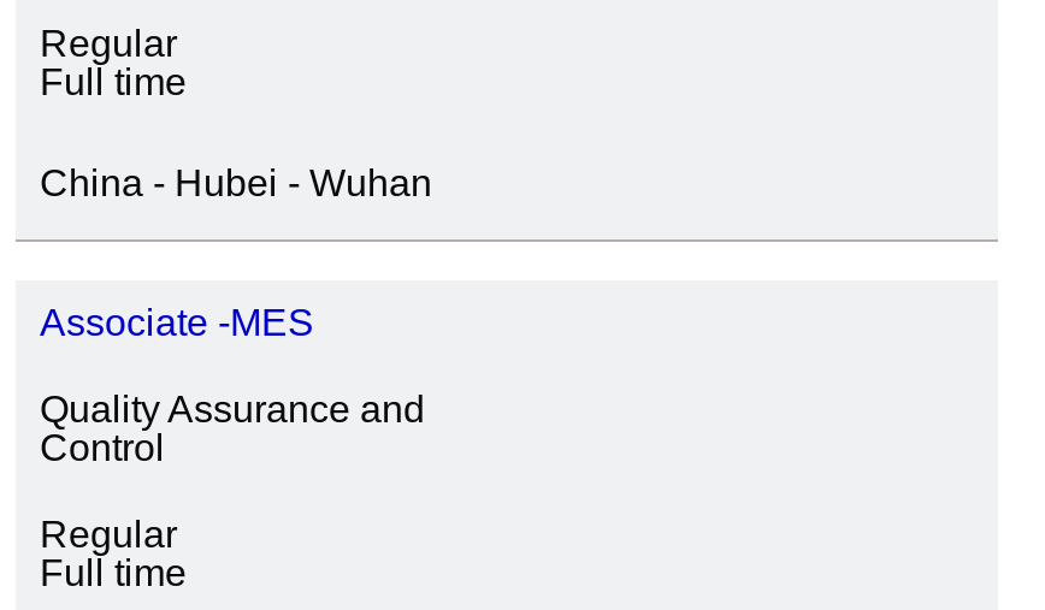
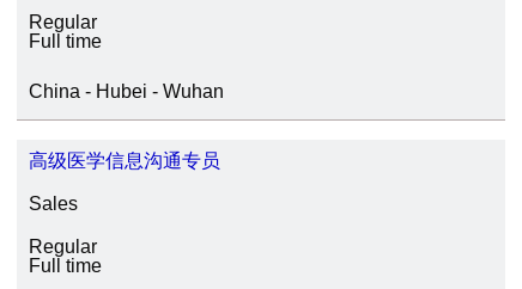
[40,302,314,343] Associate -MES -> [29,150,220,171] 高级医学信息沟通专员
[40,389,425,468] Quality Assurance and | Control -> [29,193,78,214] Sales

